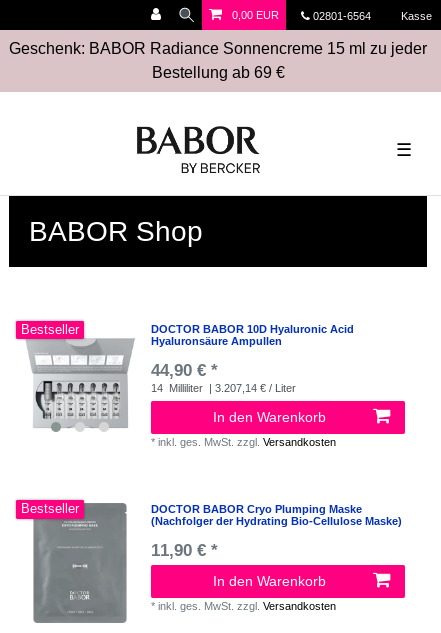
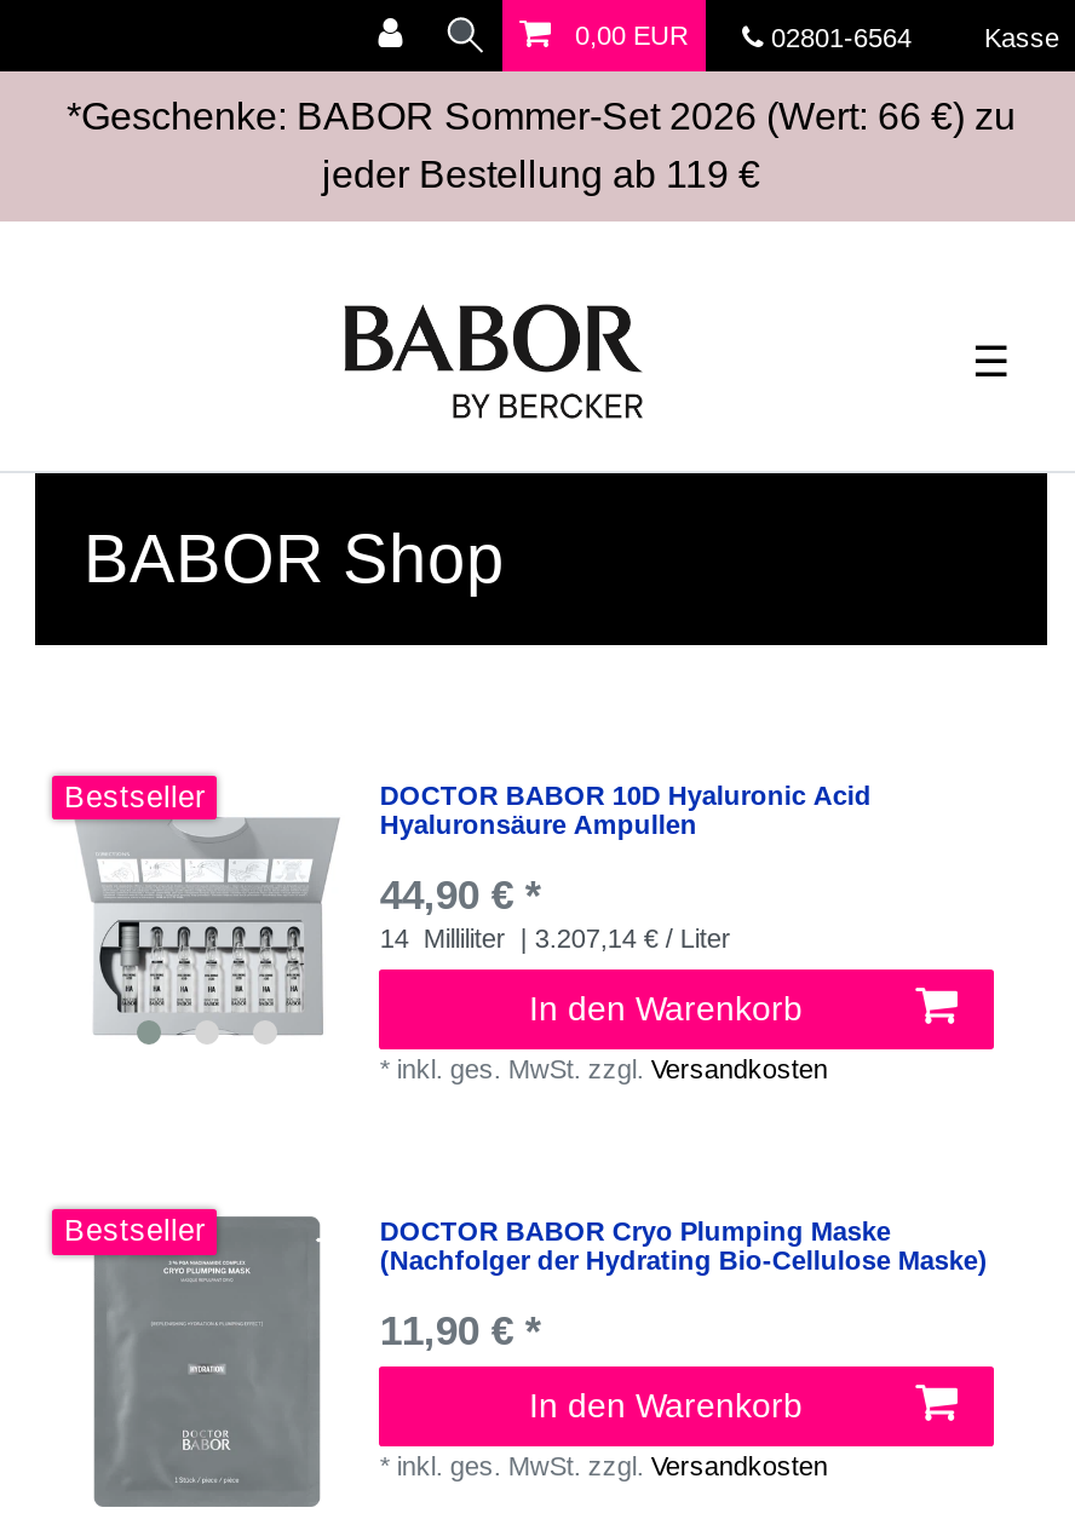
[9,40,427,81] Geschenk: BABOR Radiance Sonnencreme 15 ml zu jeder | Bestellung ab 69 € -> [67,96,1016,195] *Geschenke: BABOR Sommer-Set 2026 (Wert: 66 €) zu | jeder Bestellung ab 119 €

